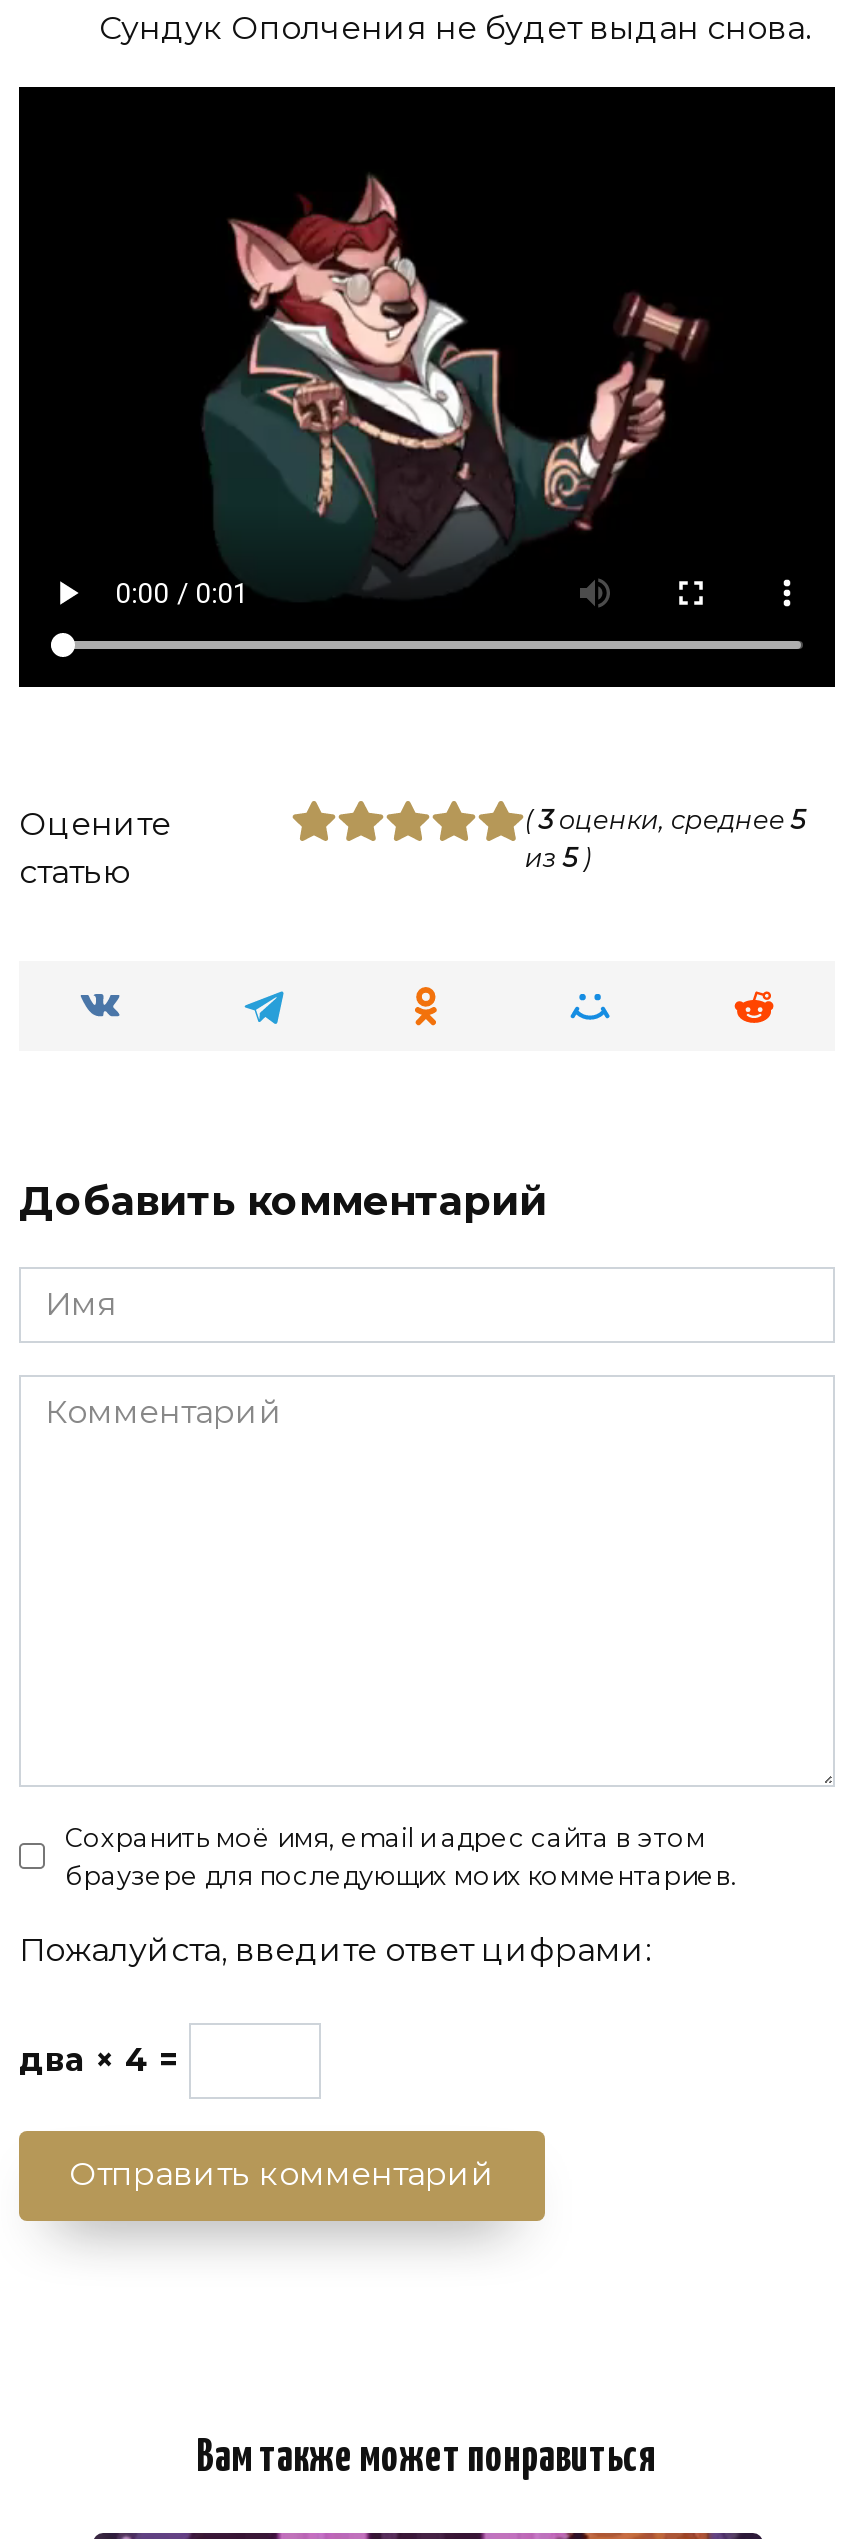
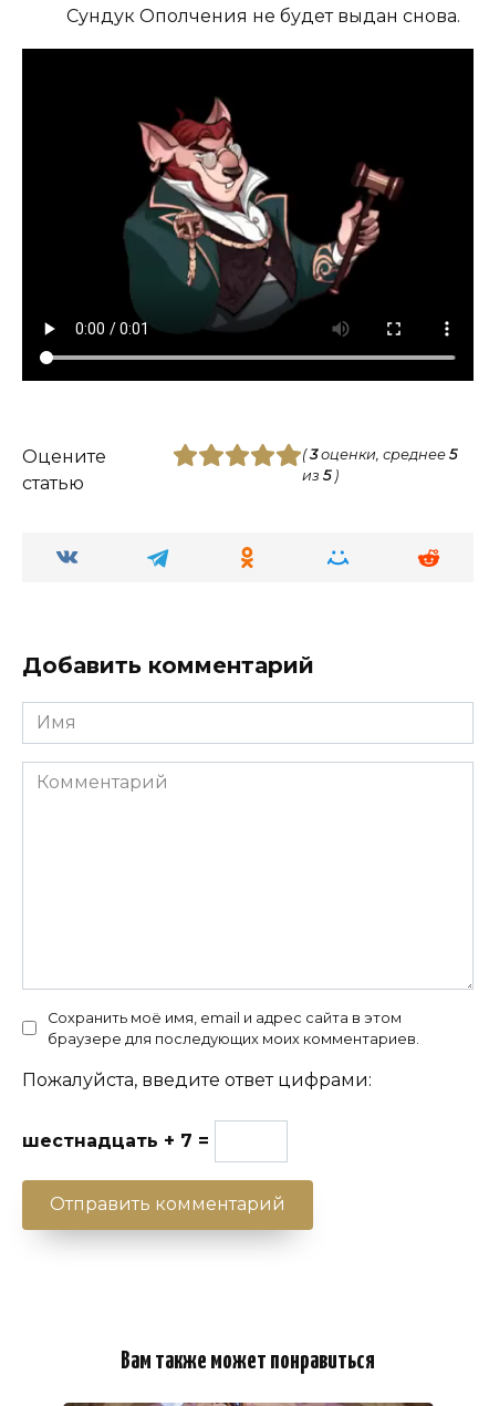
[19,2040,189,2078] два × 4 = -> [22,1130,215,1151] шестнадцать + 7 =

